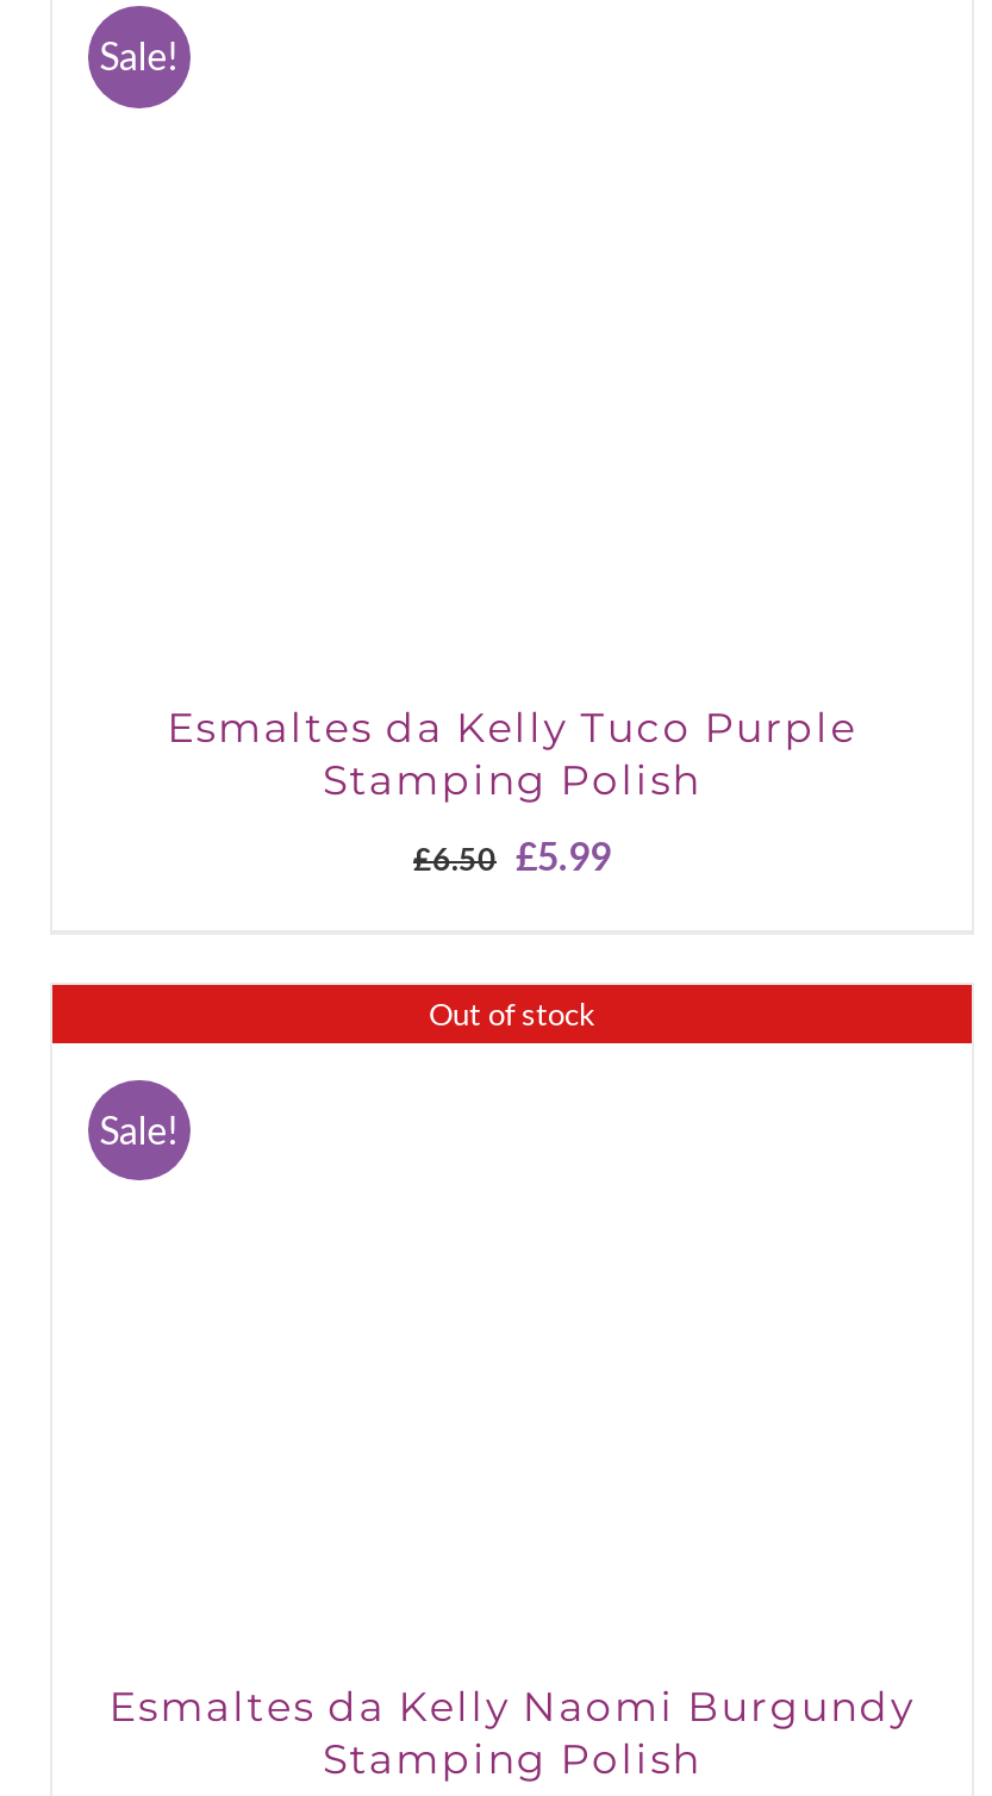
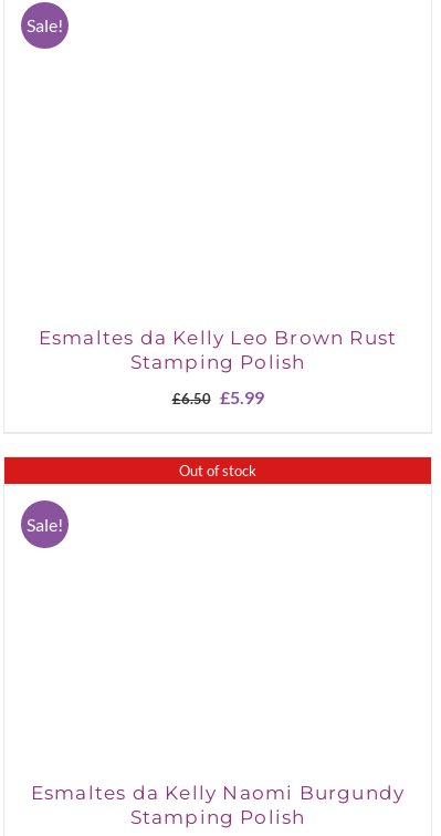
[167,704,857,752] Esmaltes da Kelly Tuco Purple -> [38,326,397,348] Esmaltes da Kelly Leo Brown Rust

